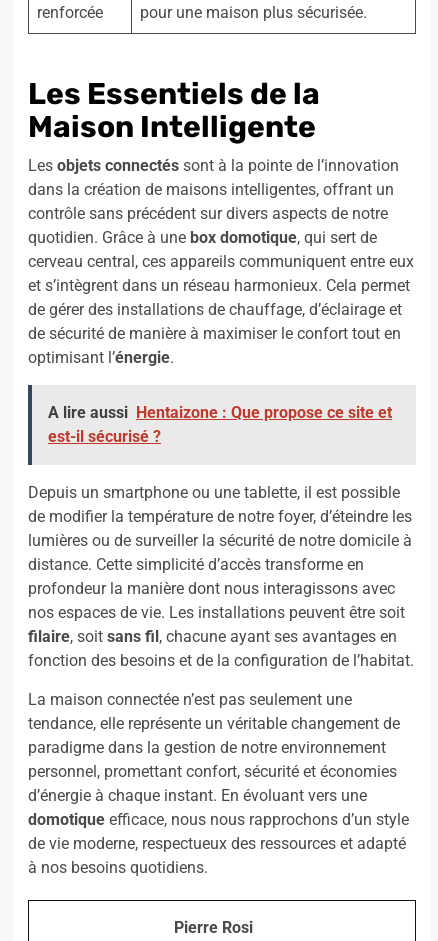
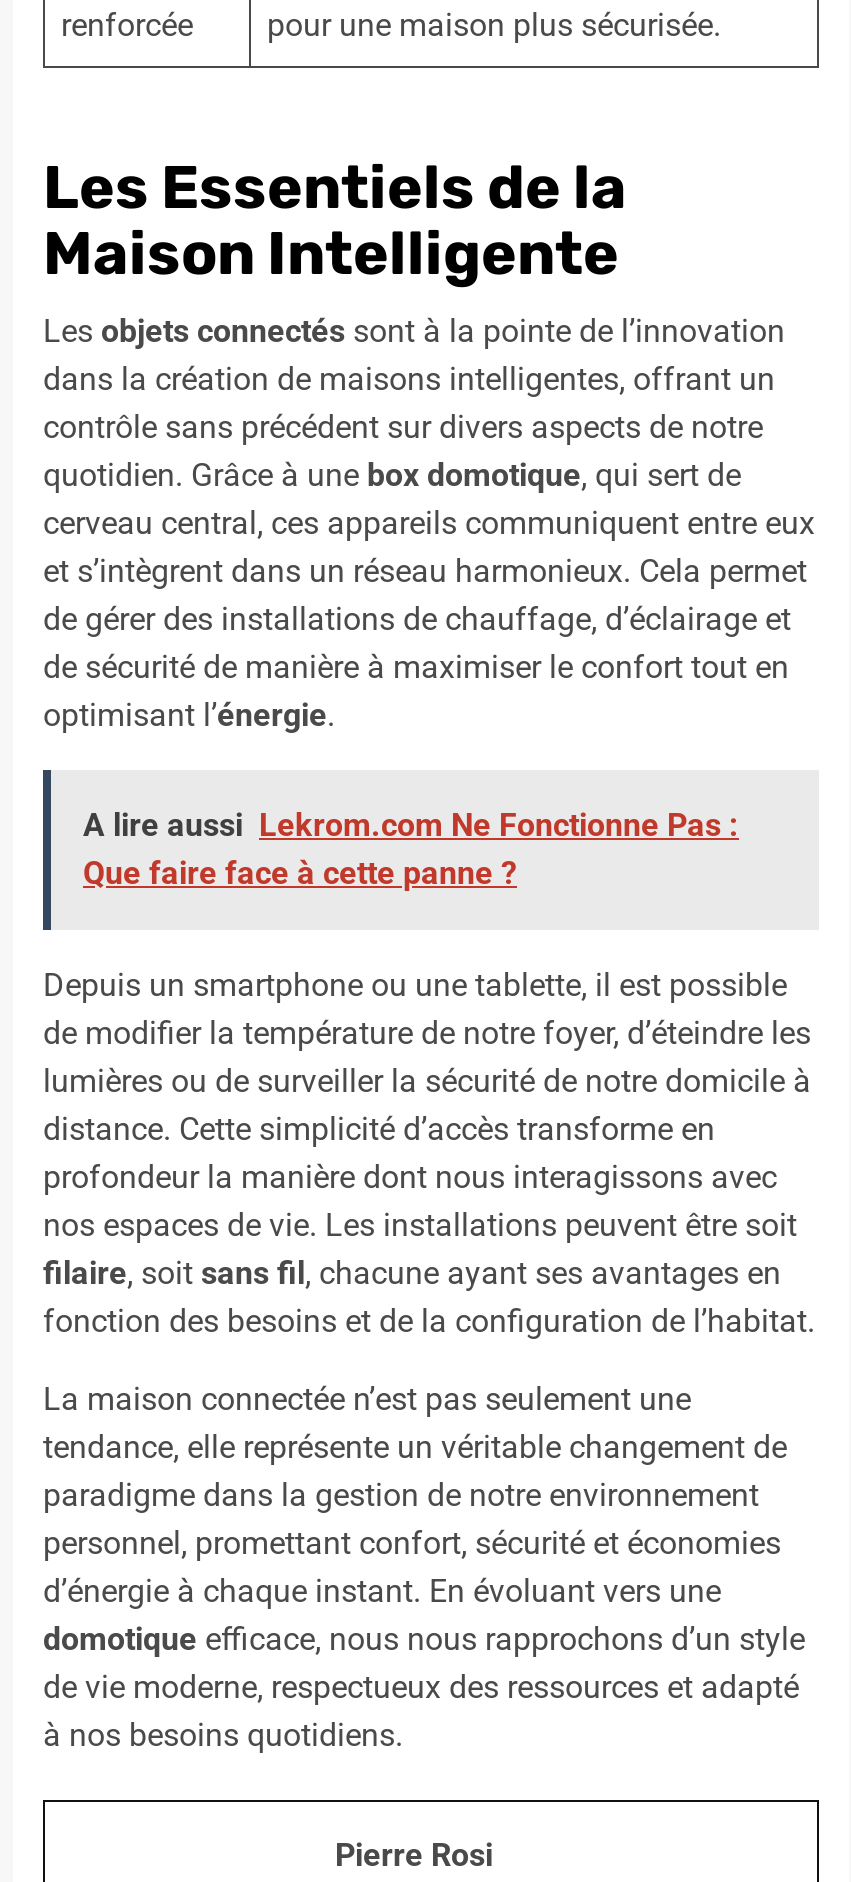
[48,403,392,446] A lire aussi Hentaizone : Que propose ce site et | est-il sécurisé ? -> [83,806,739,892] A lire aussi Lekrom.com Ne Fonctionne Pas : | Que faire face à cette panne ?

